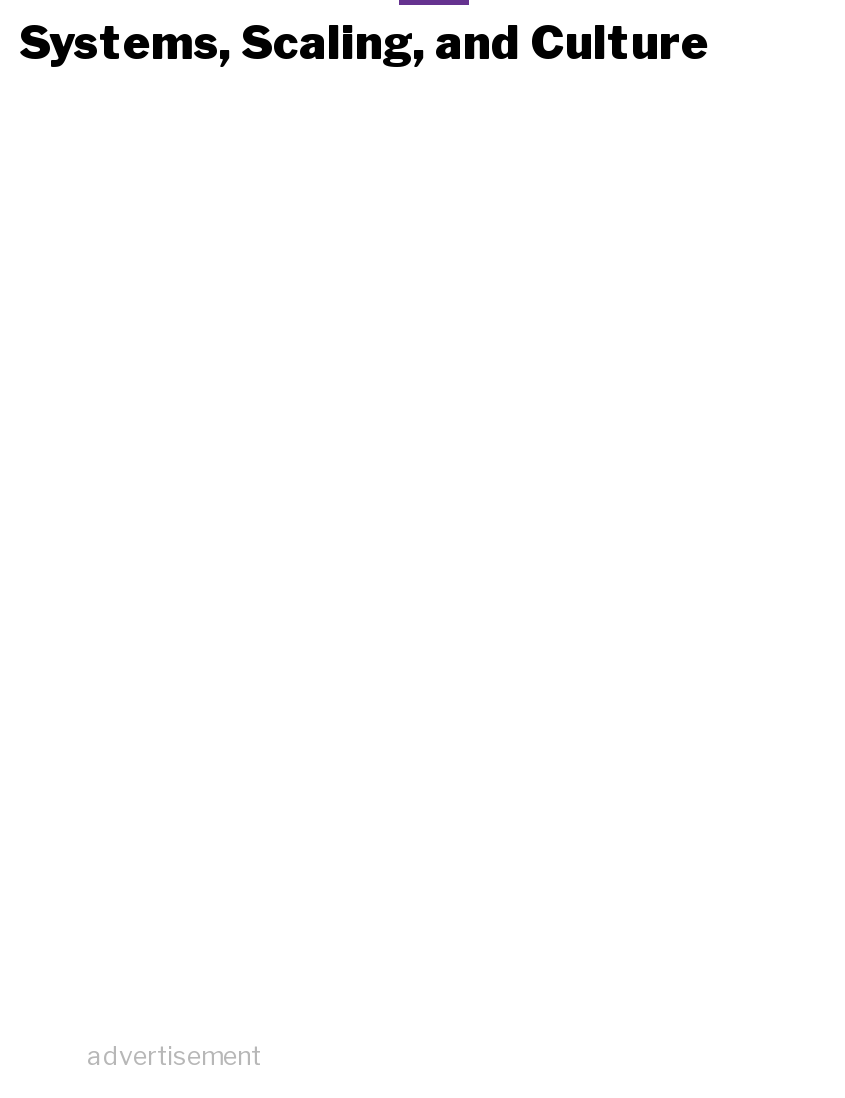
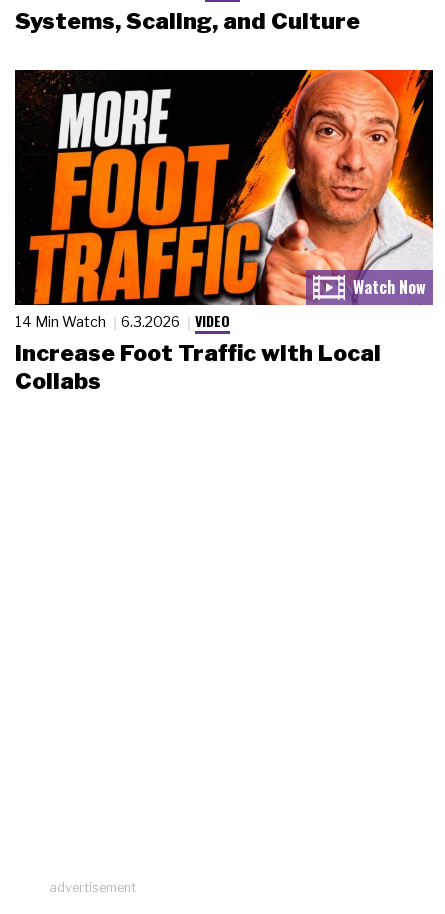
none -> [14,69,434,395] [image] | 14 Min Watch | 6.3.2026 | VIDEO | Increase Foot Traffic with Local | Collabs

